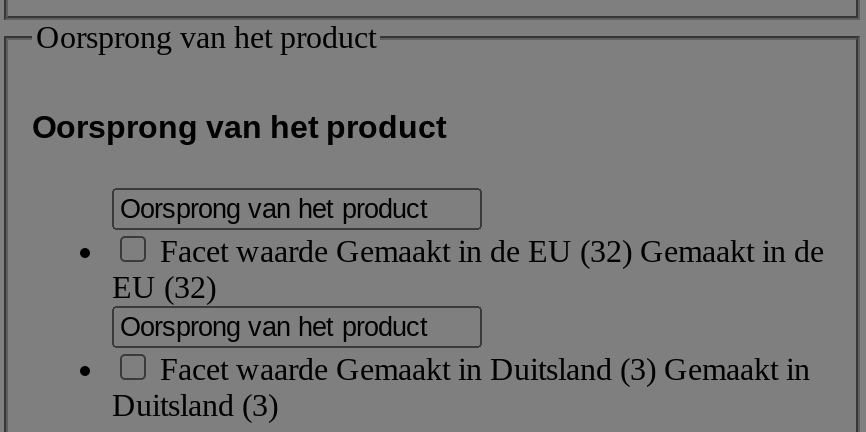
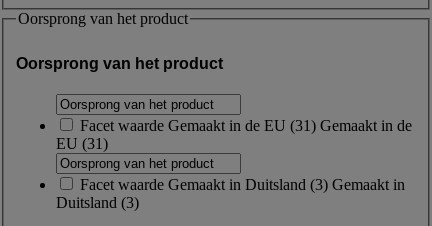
[160,234,824,268] Facet waarde Gemaakt in de EU (32) Gemaakt in de -> [80,117,412,134] Facet waarde Gemaakt in de EU (31) Gemaakt in de
[112,270,216,304] EU (32) -> [56,135,108,152] EU (31)

